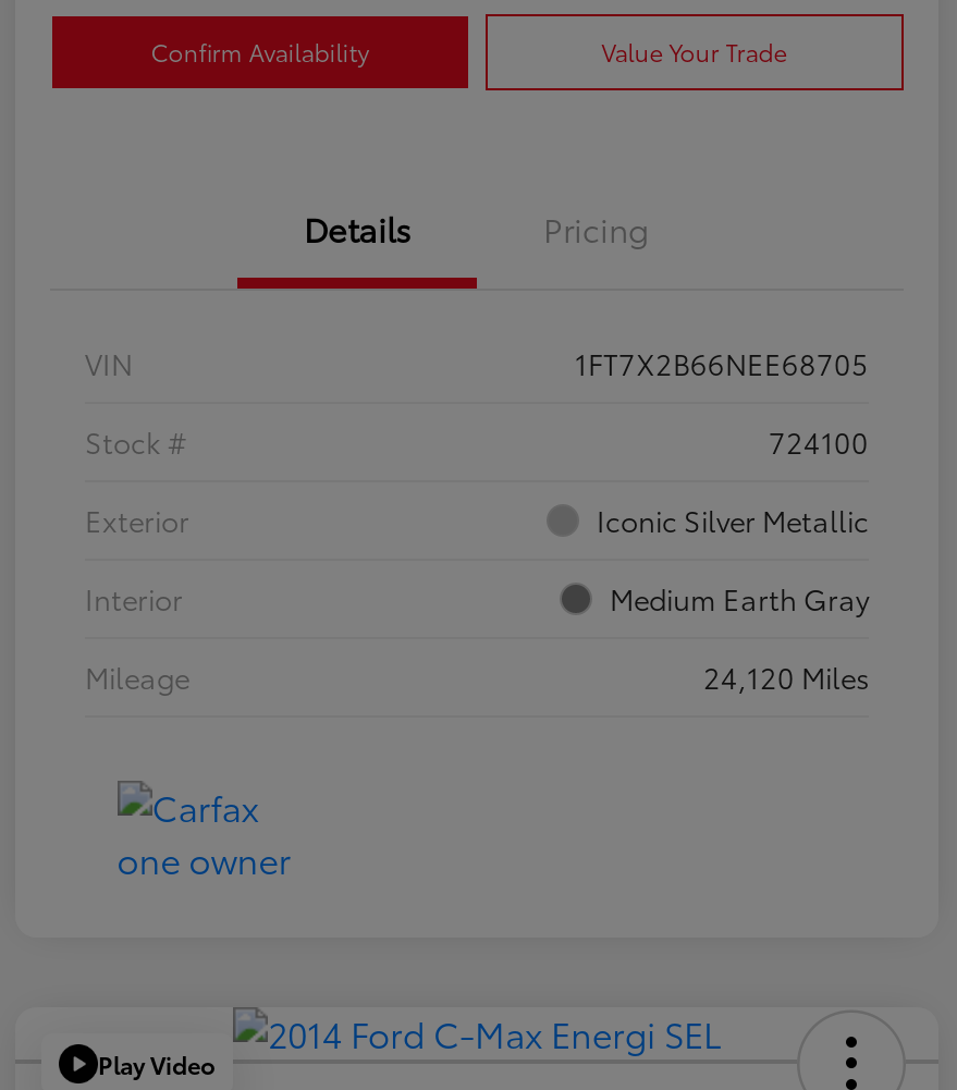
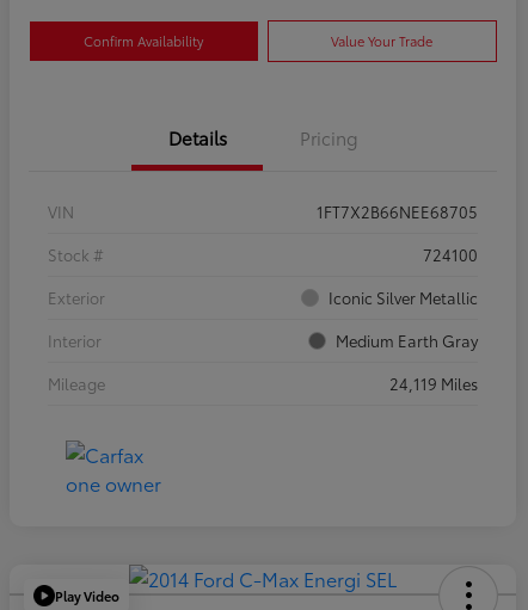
[703,658,869,697] 24,120 Miles -> [389,373,478,395] 24,119 Miles

